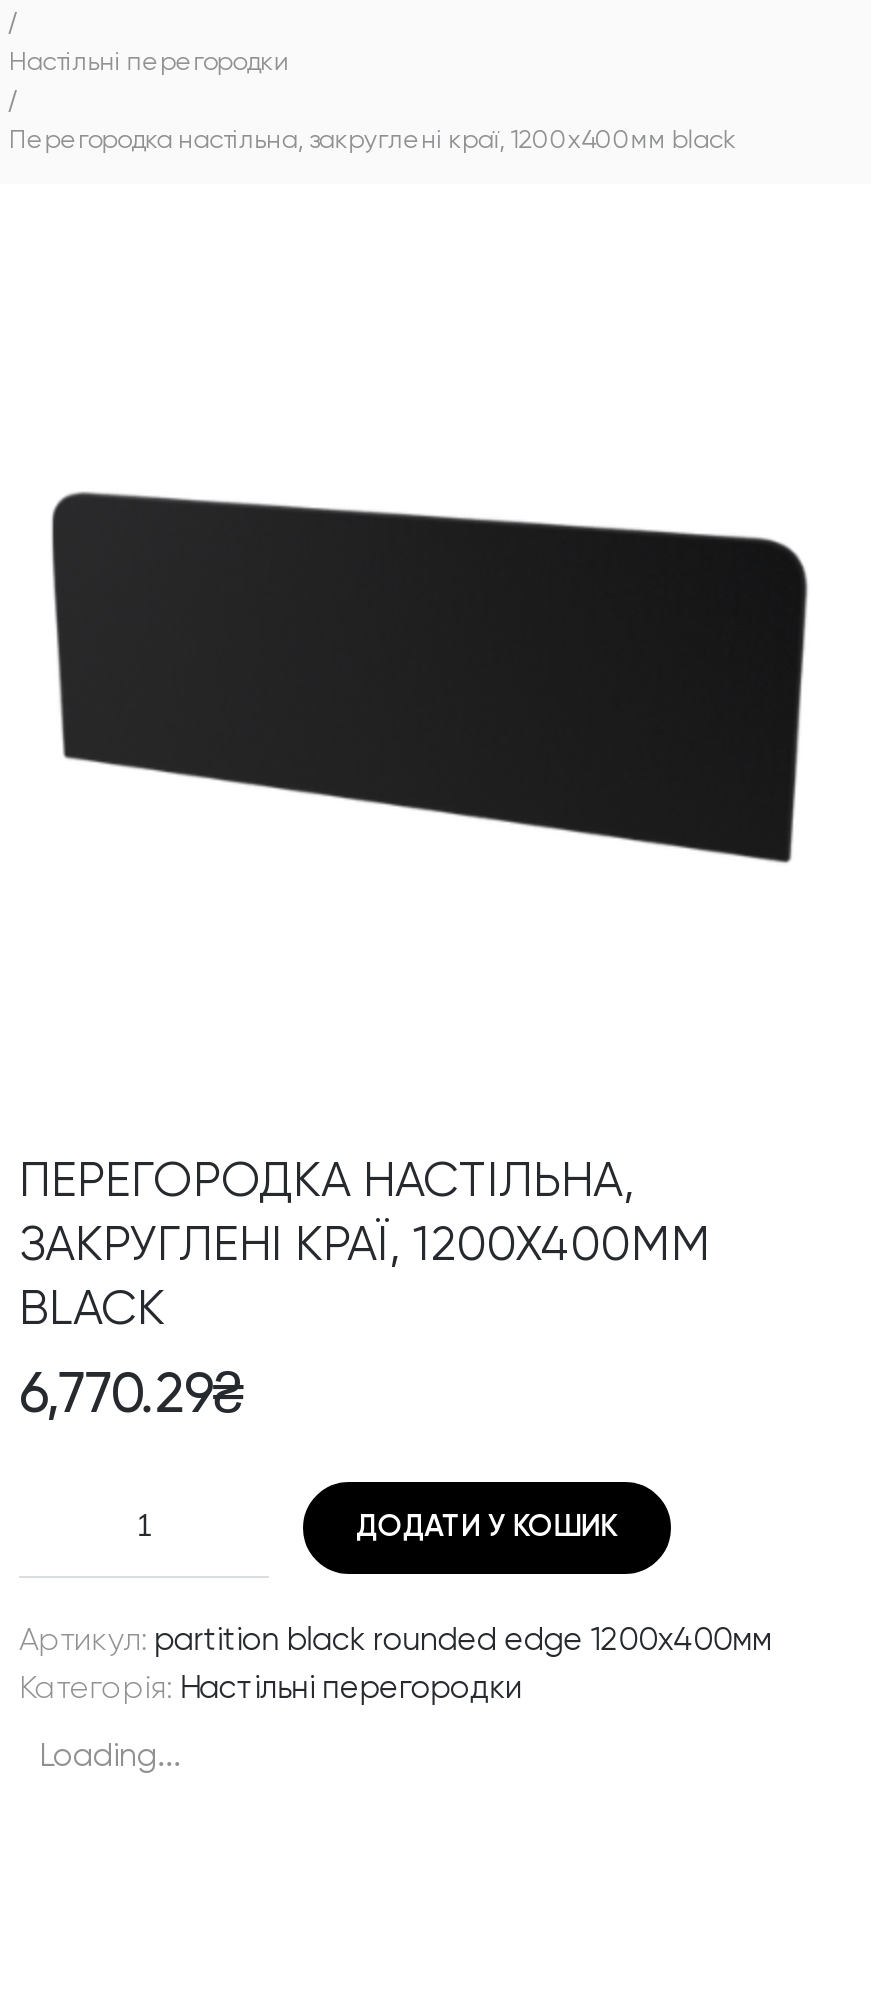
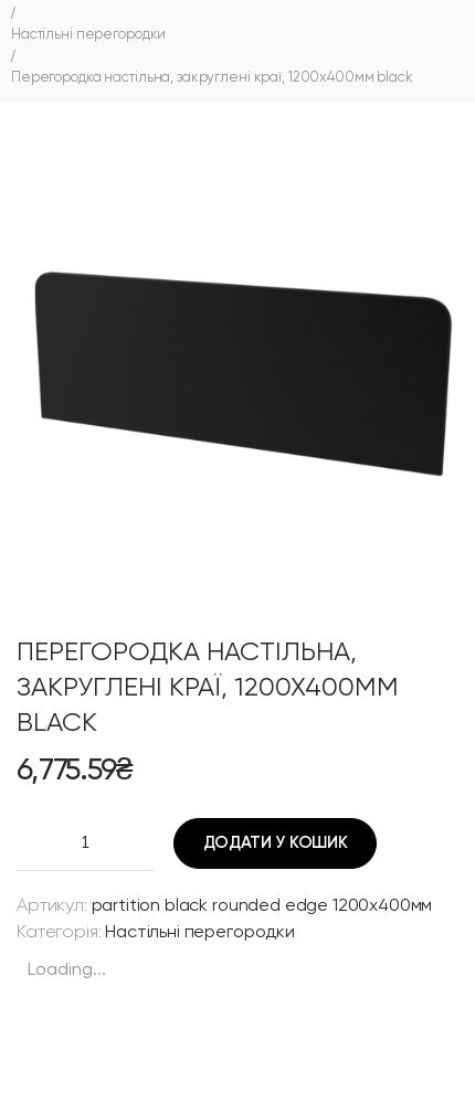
[19,1368,244,1424] 6,770.29₴ -> [17,755,133,786] 6,775.59₴

